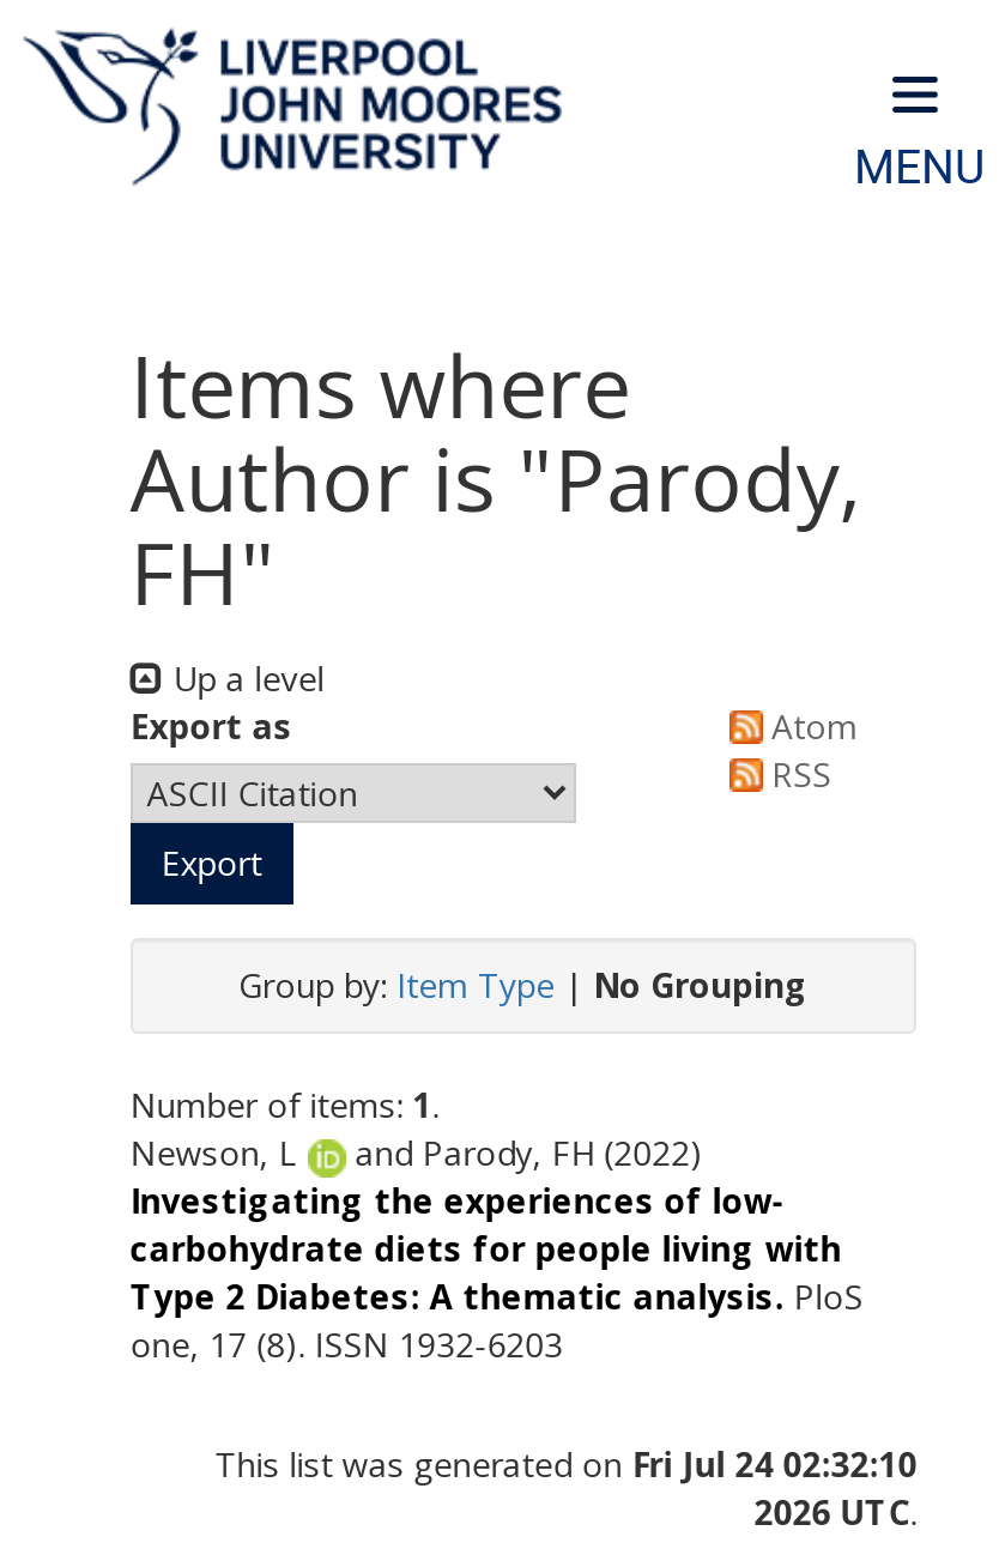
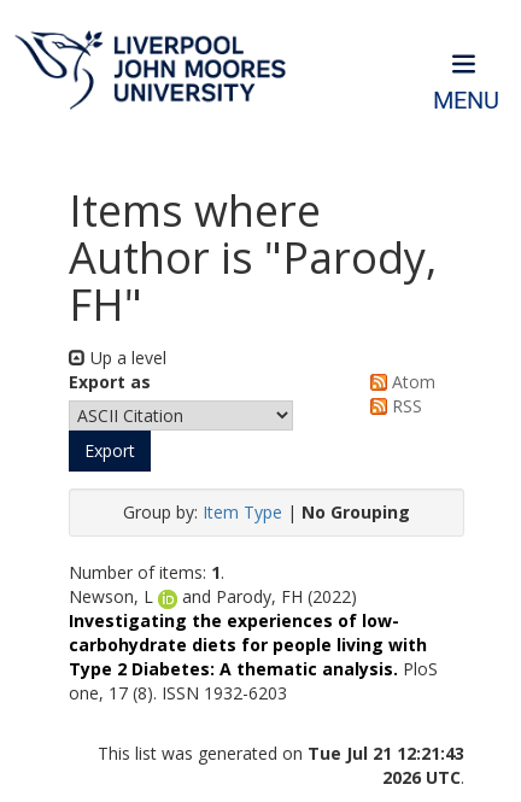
[215,1440,917,1486] This list was generated on Fri Jul 24 02:32:10 -> [98,741,465,764] This list was generated on Tue Jul 21 12:21:43

